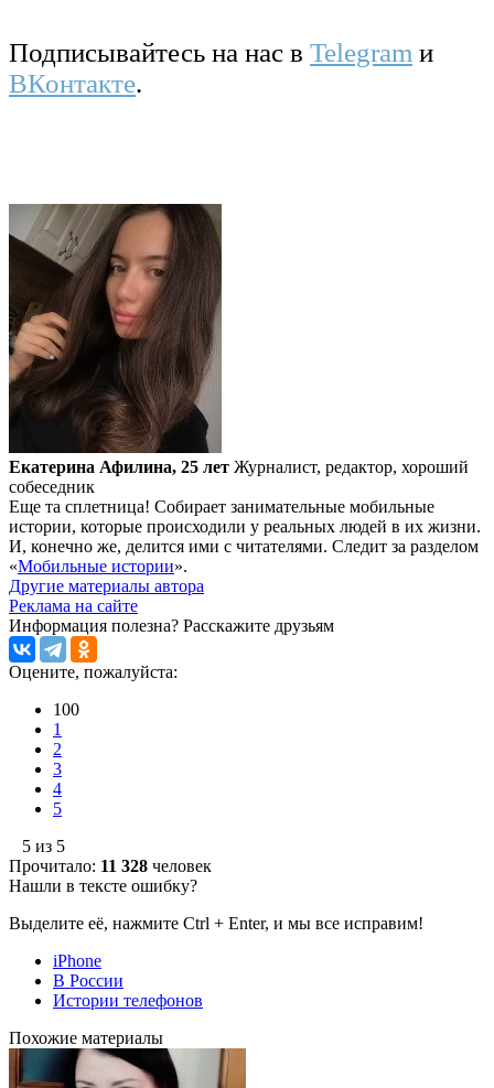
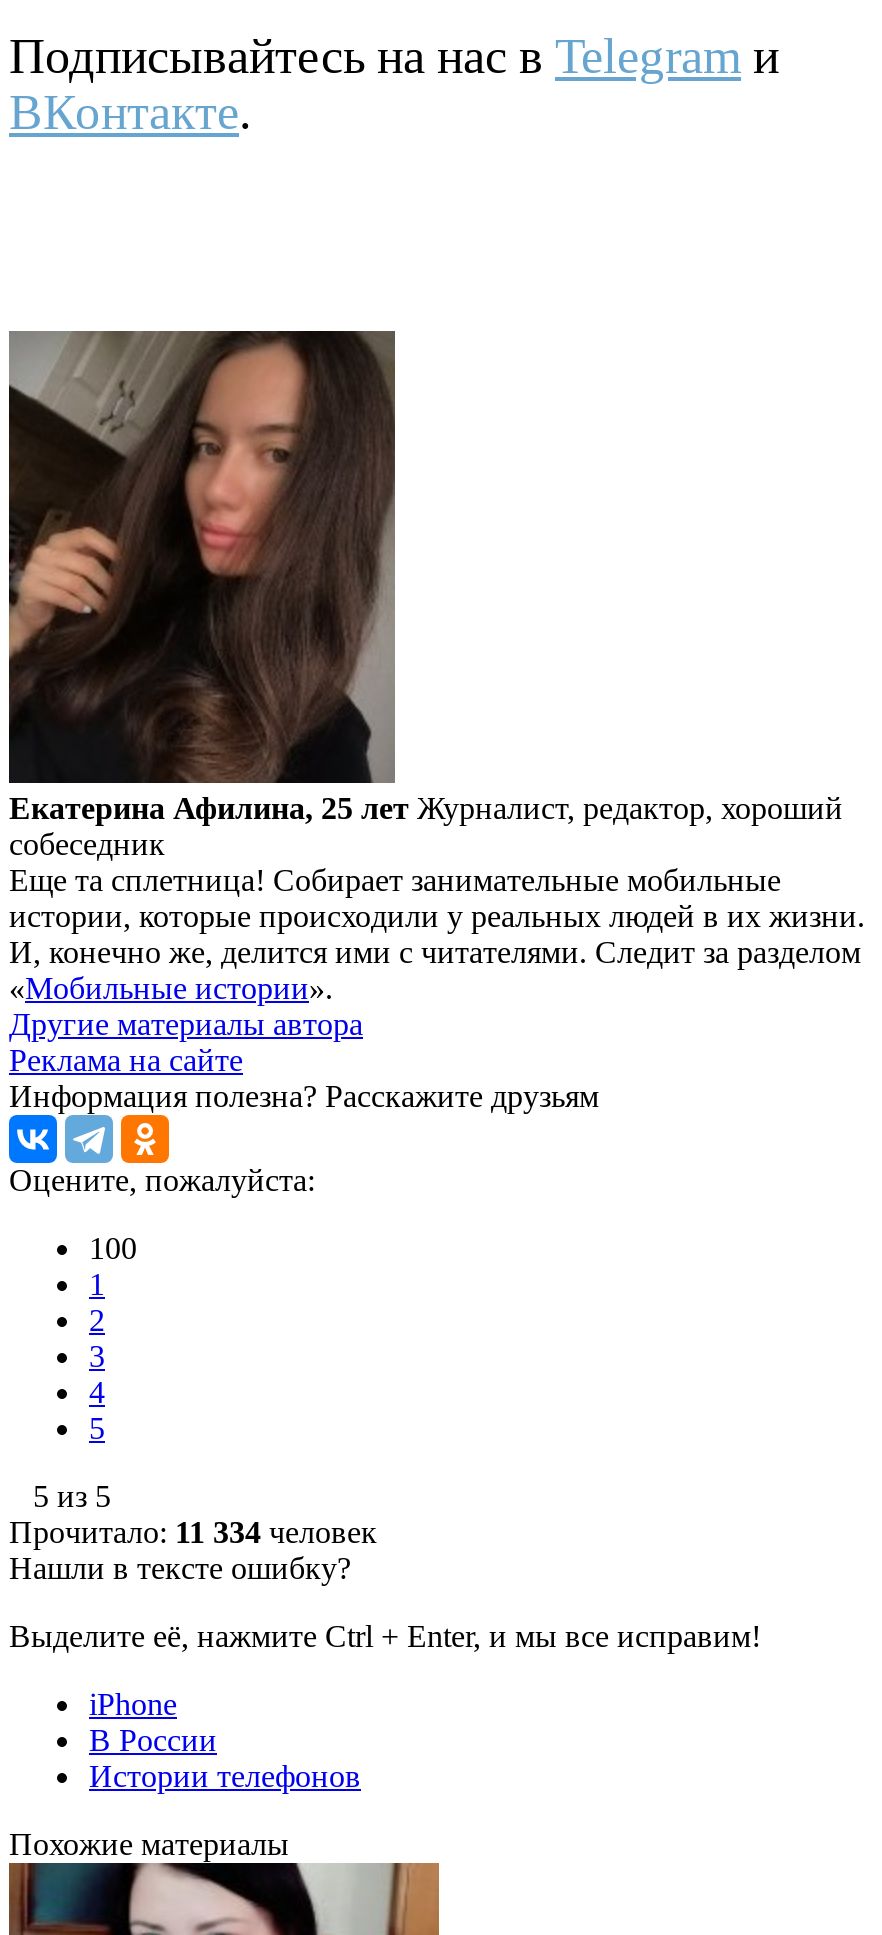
[9,857,212,875] Прочитало: 11 328 человек -> [9,1515,377,1549] Прочитало: 11 334 человек

